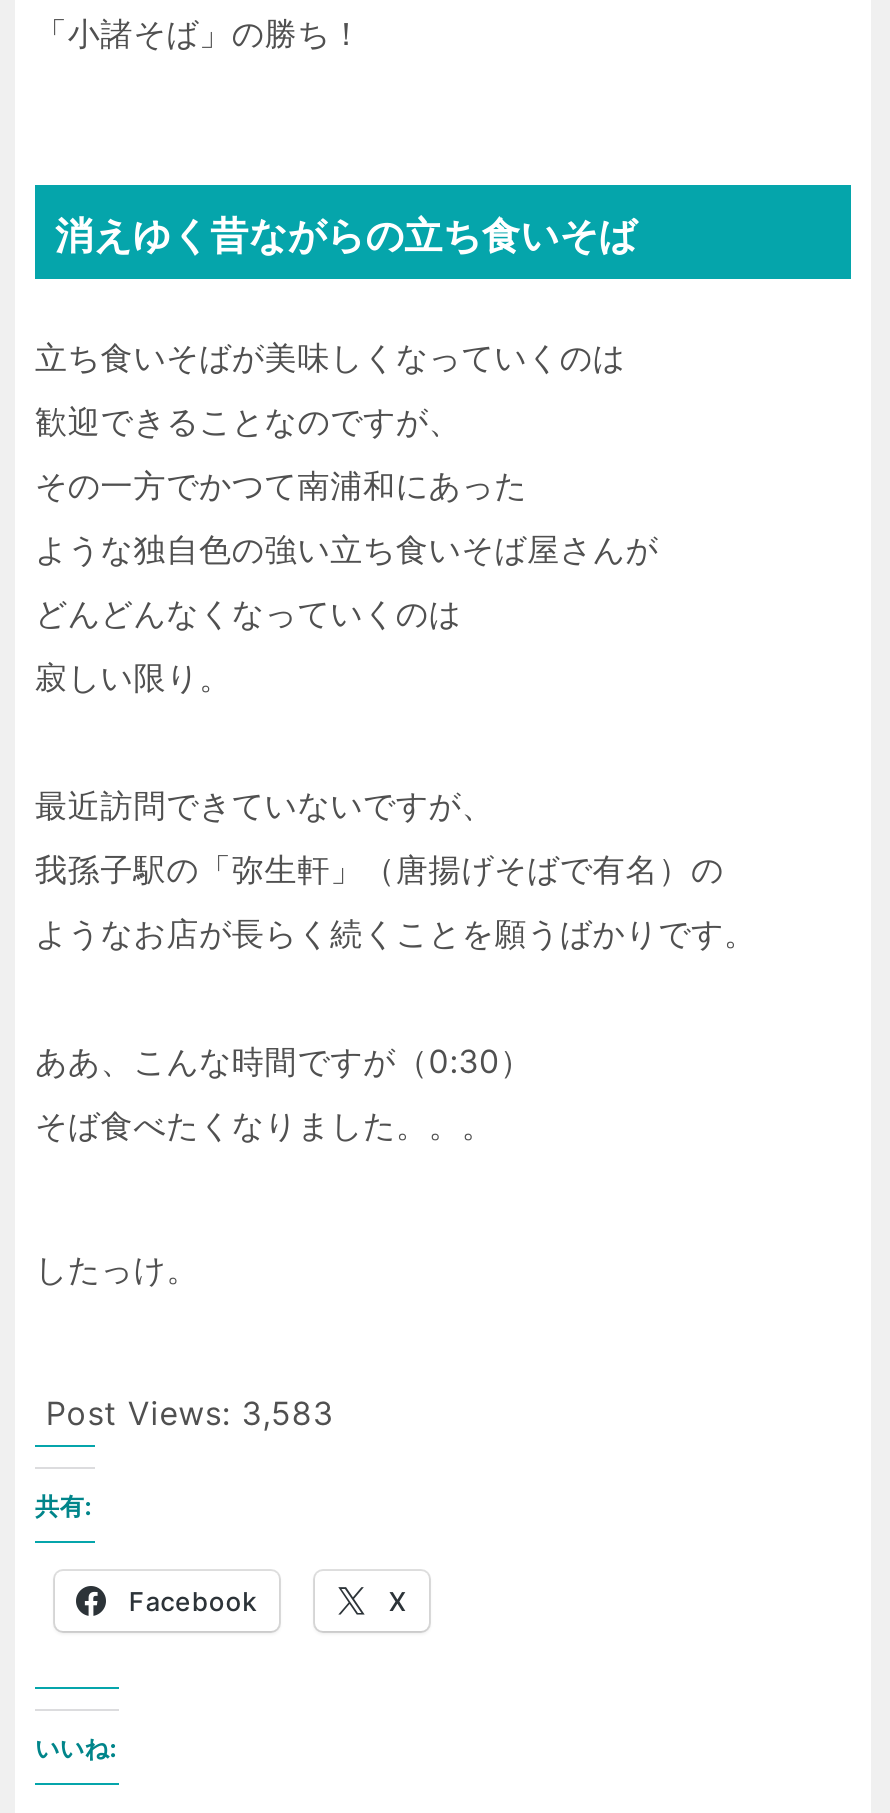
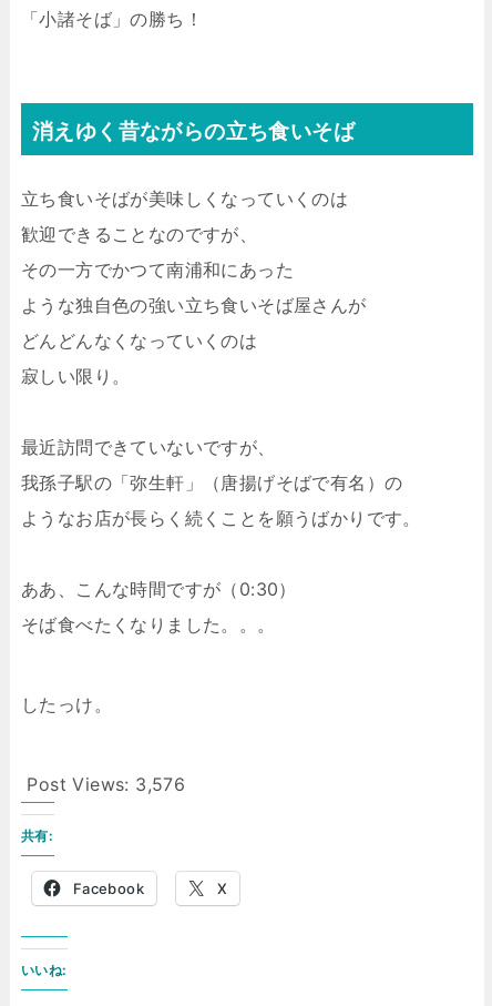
[46,1392,333,1432] Post Views: 3,583 -> [27,773,185,795] Post Views: 3,576

